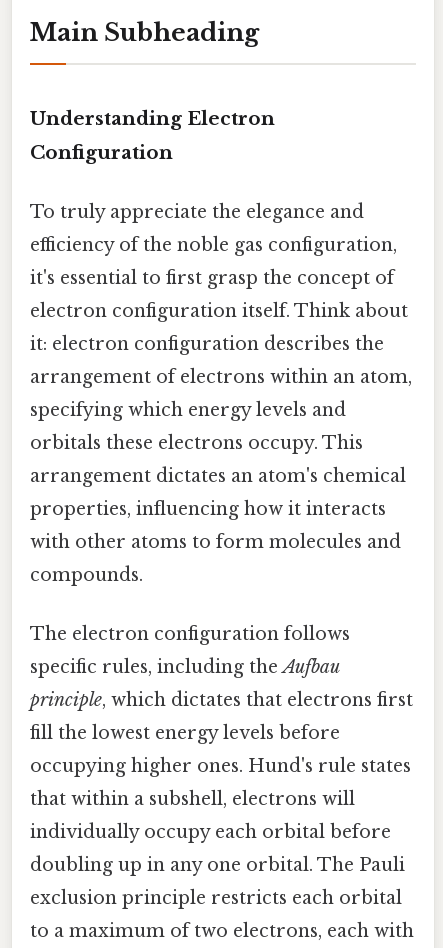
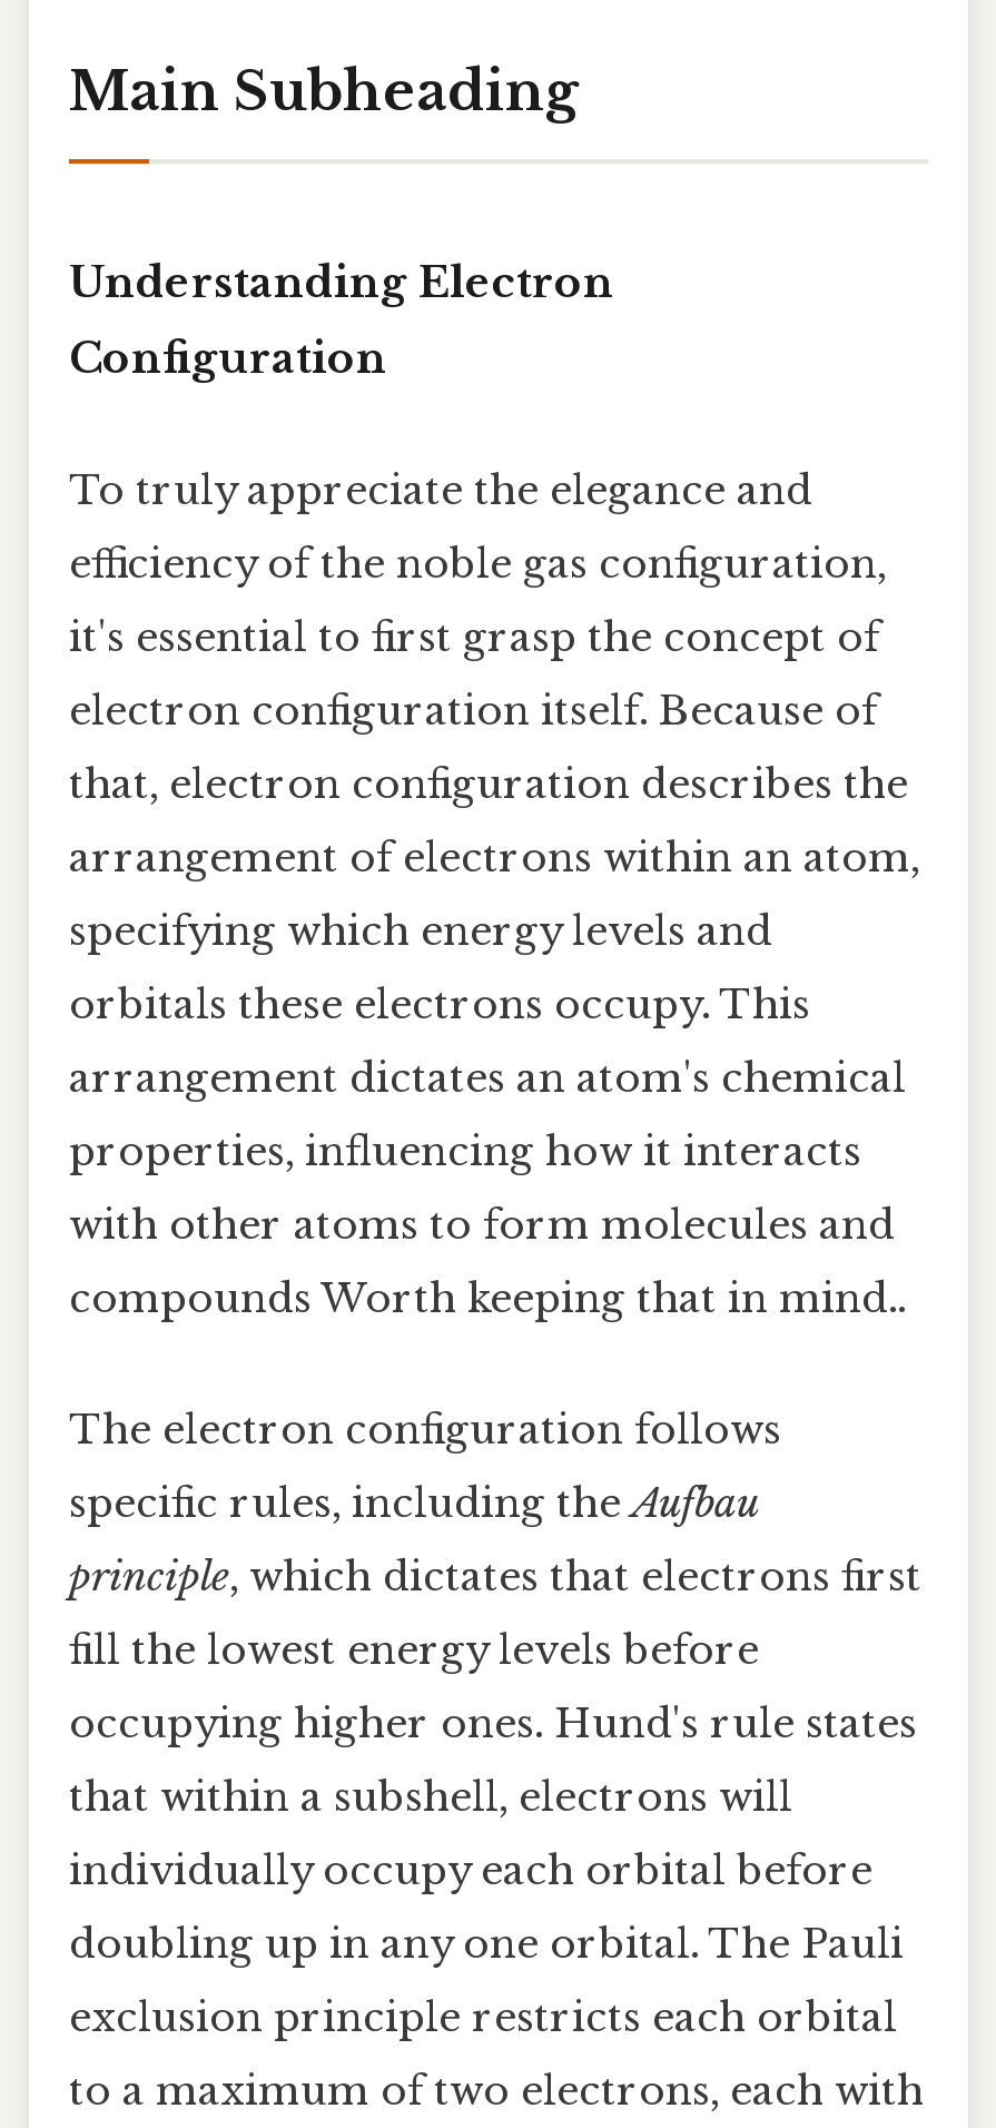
[30,300,408,322] electron configuration itself. Think about -> [69,686,877,735] electron configuration itself. Because of
[30,333,384,355] it: electron configuration describes the -> [69,760,908,809] that, electron configuration describes the
[30,564,143,586] compounds. -> [69,1274,906,1323] compounds Worth keeping that in mind..

